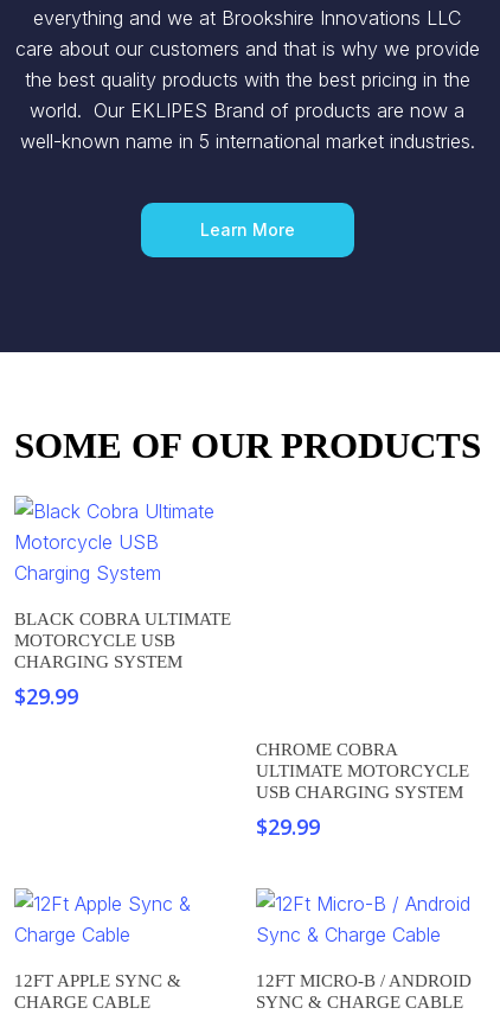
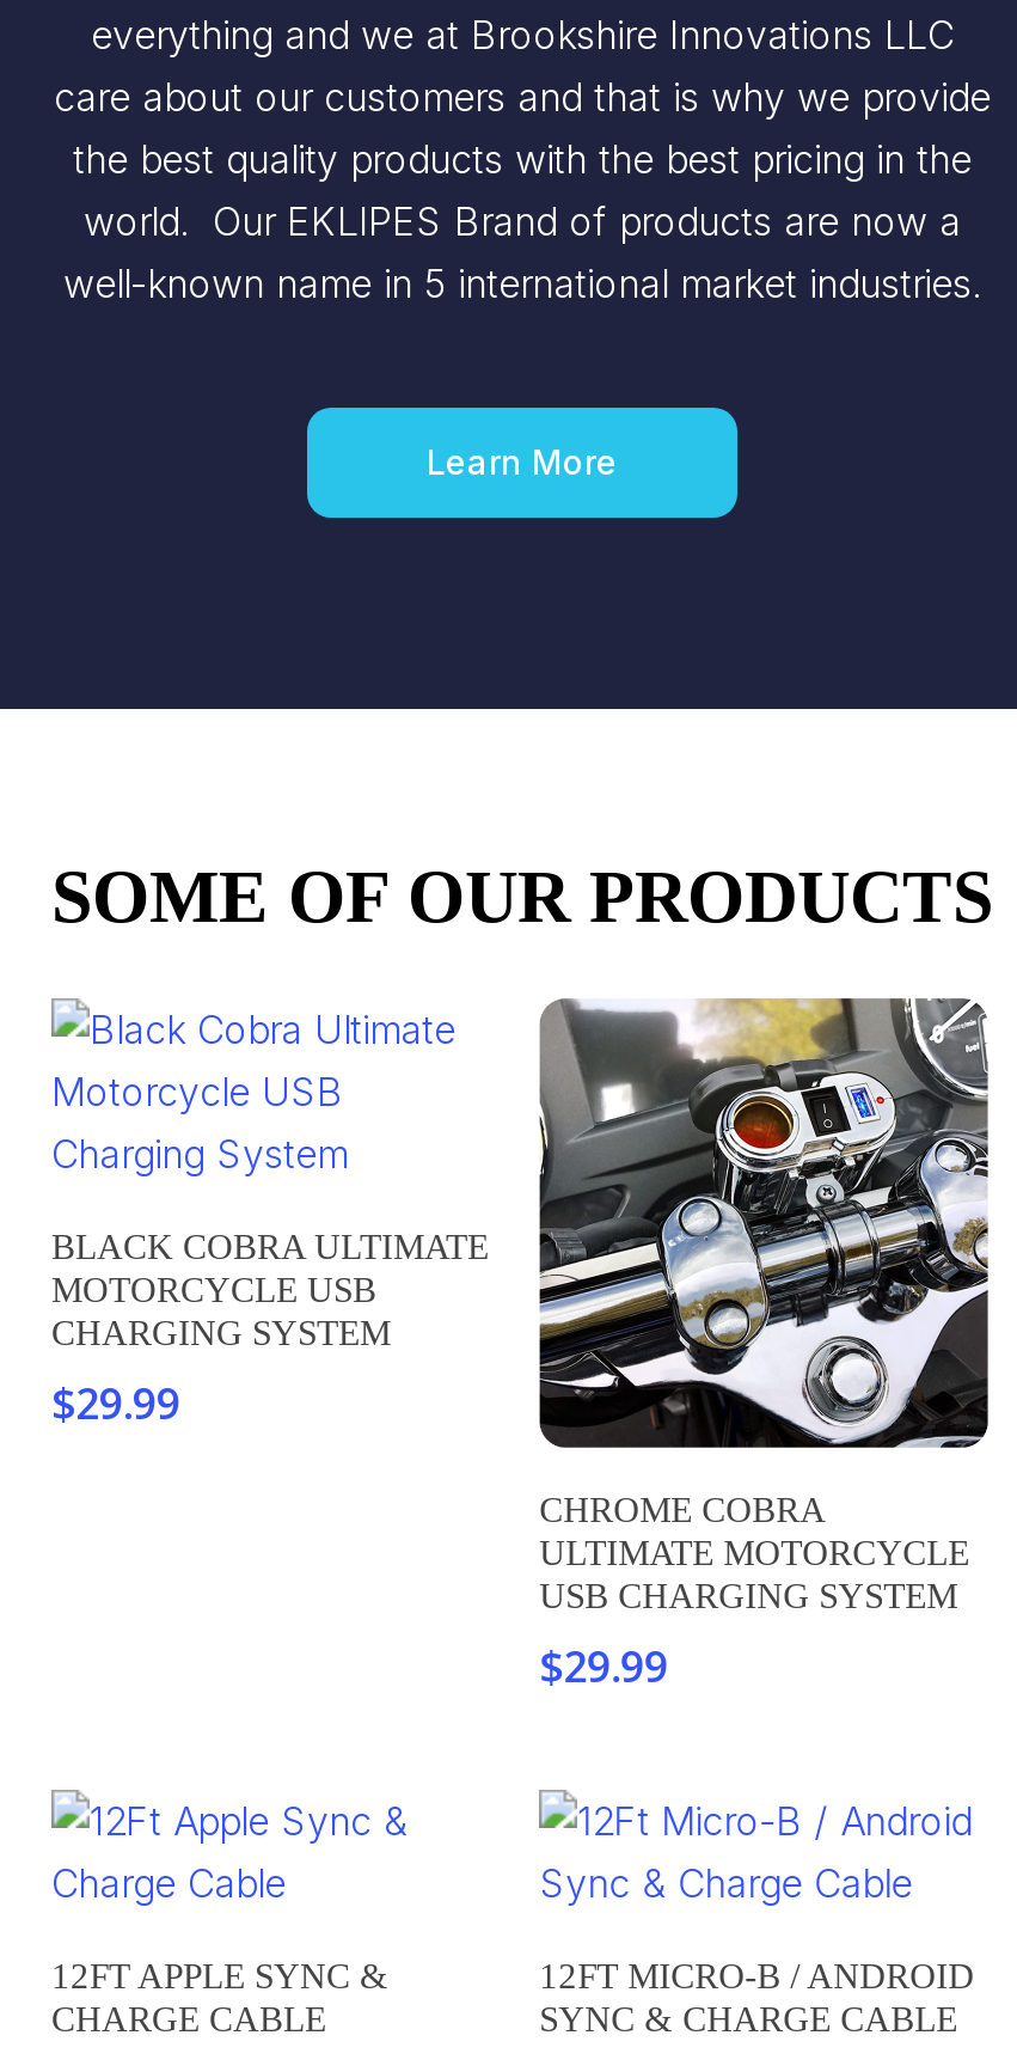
none -> [537,997,991,1451] [image]

